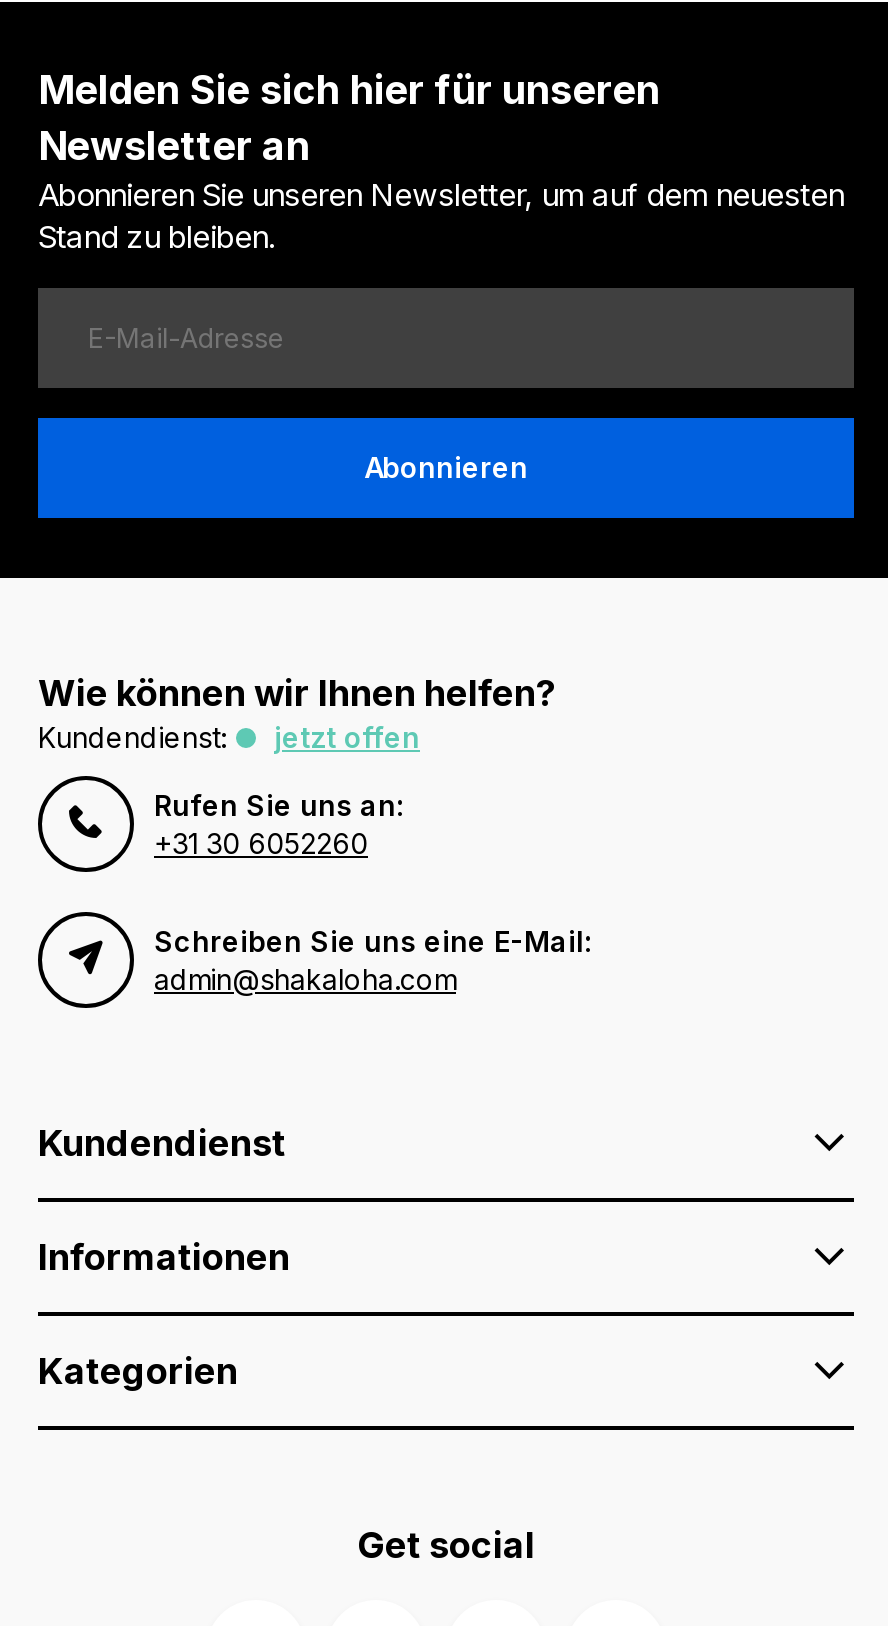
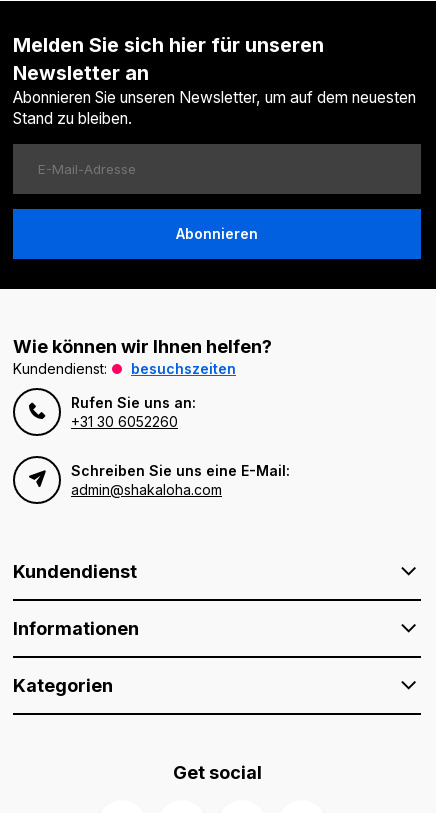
[274,720,420,754] jetzt offen -> [131,360,236,377] besuchszeiten

